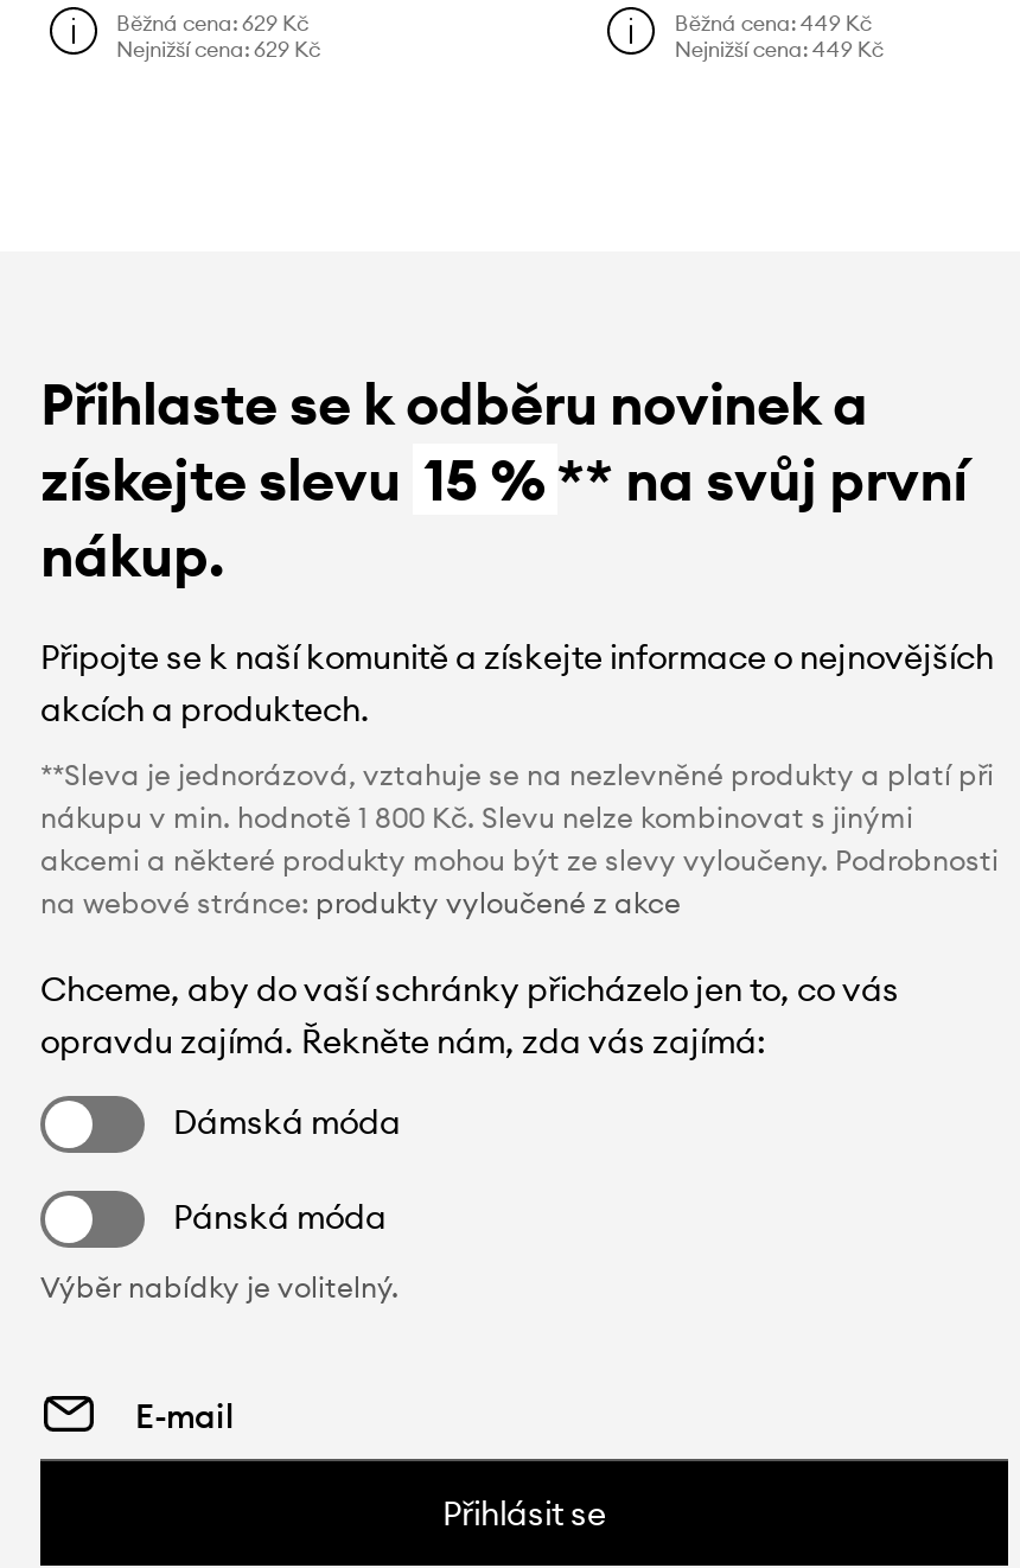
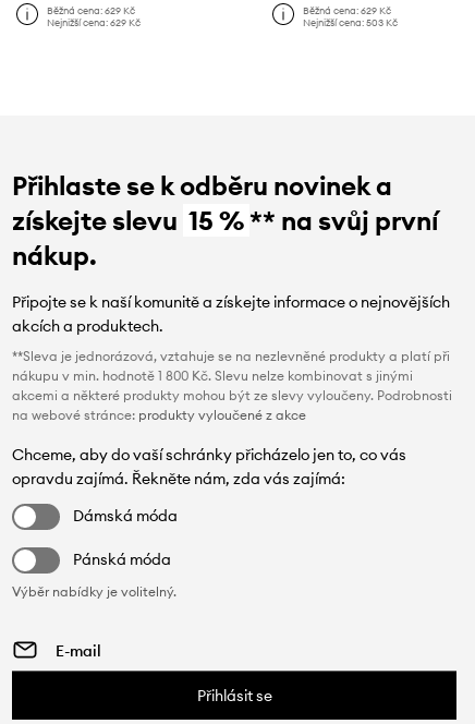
[675,9,872,35] Běžná cena: 449 Kč -> [303,4,392,16] Běžná cena: 629 Kč
[675,35,883,61] Nejnižší cena: 449 Kč -> [303,16,398,28] Nejnižší cena: 503 Kč

